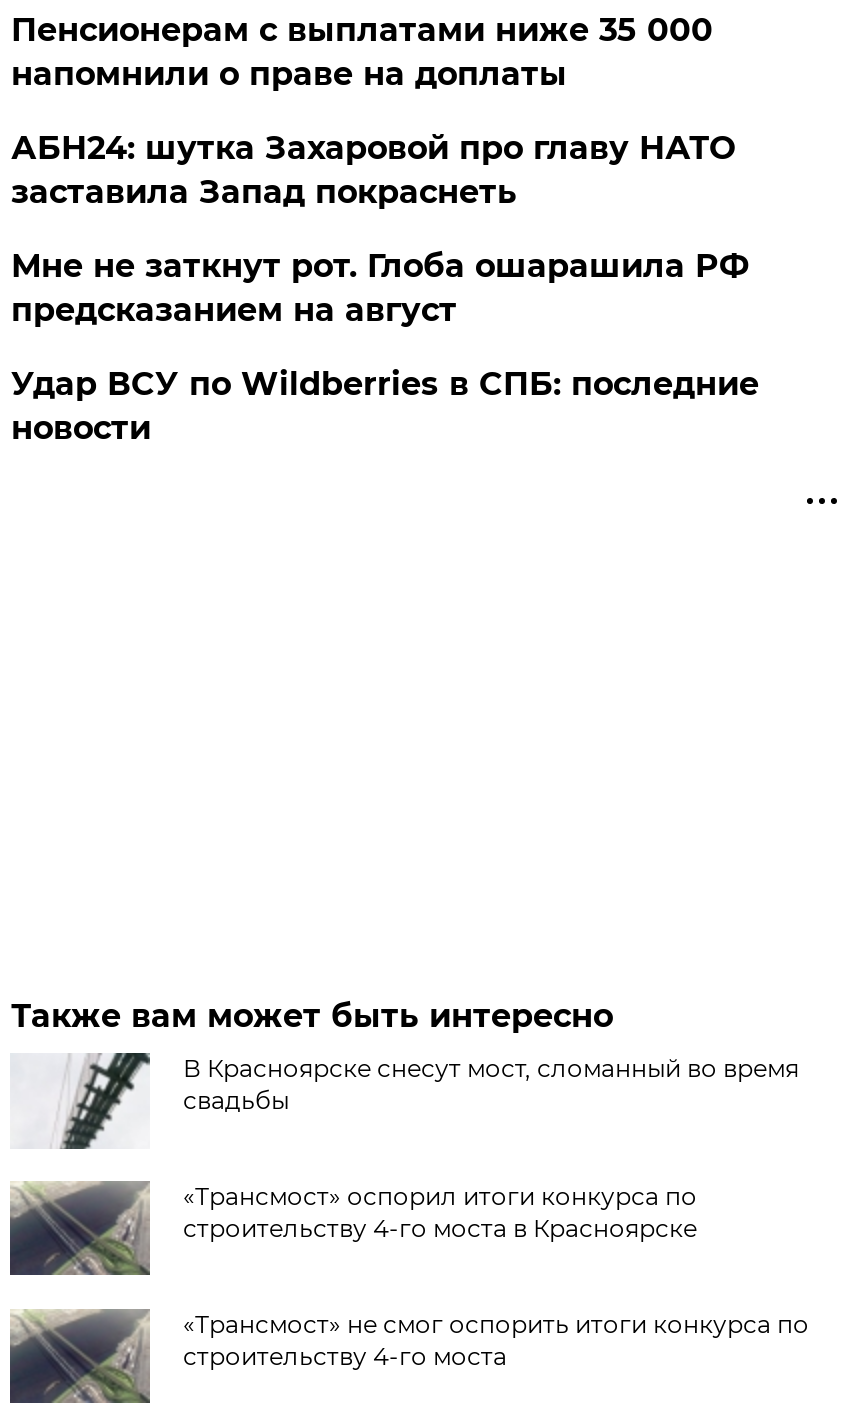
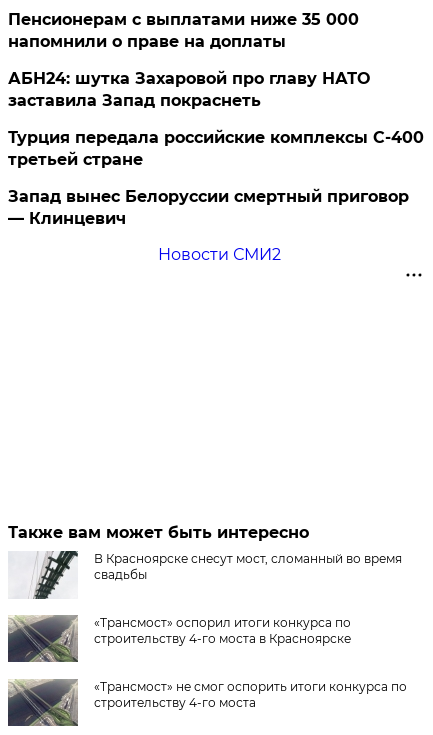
[11,247,759,447] Мне не заткнут рот. Глоба ошарашила РФ | предсказанием на август | Удар ВСУ по Wildberries в СПБ: последние | новости -> [8,128,424,264] Турция передала российские комплексы С-400 | третьей стране | Запад вынес Белоруссии смертный приговор | — Клинцевич | Новости СМИ2

